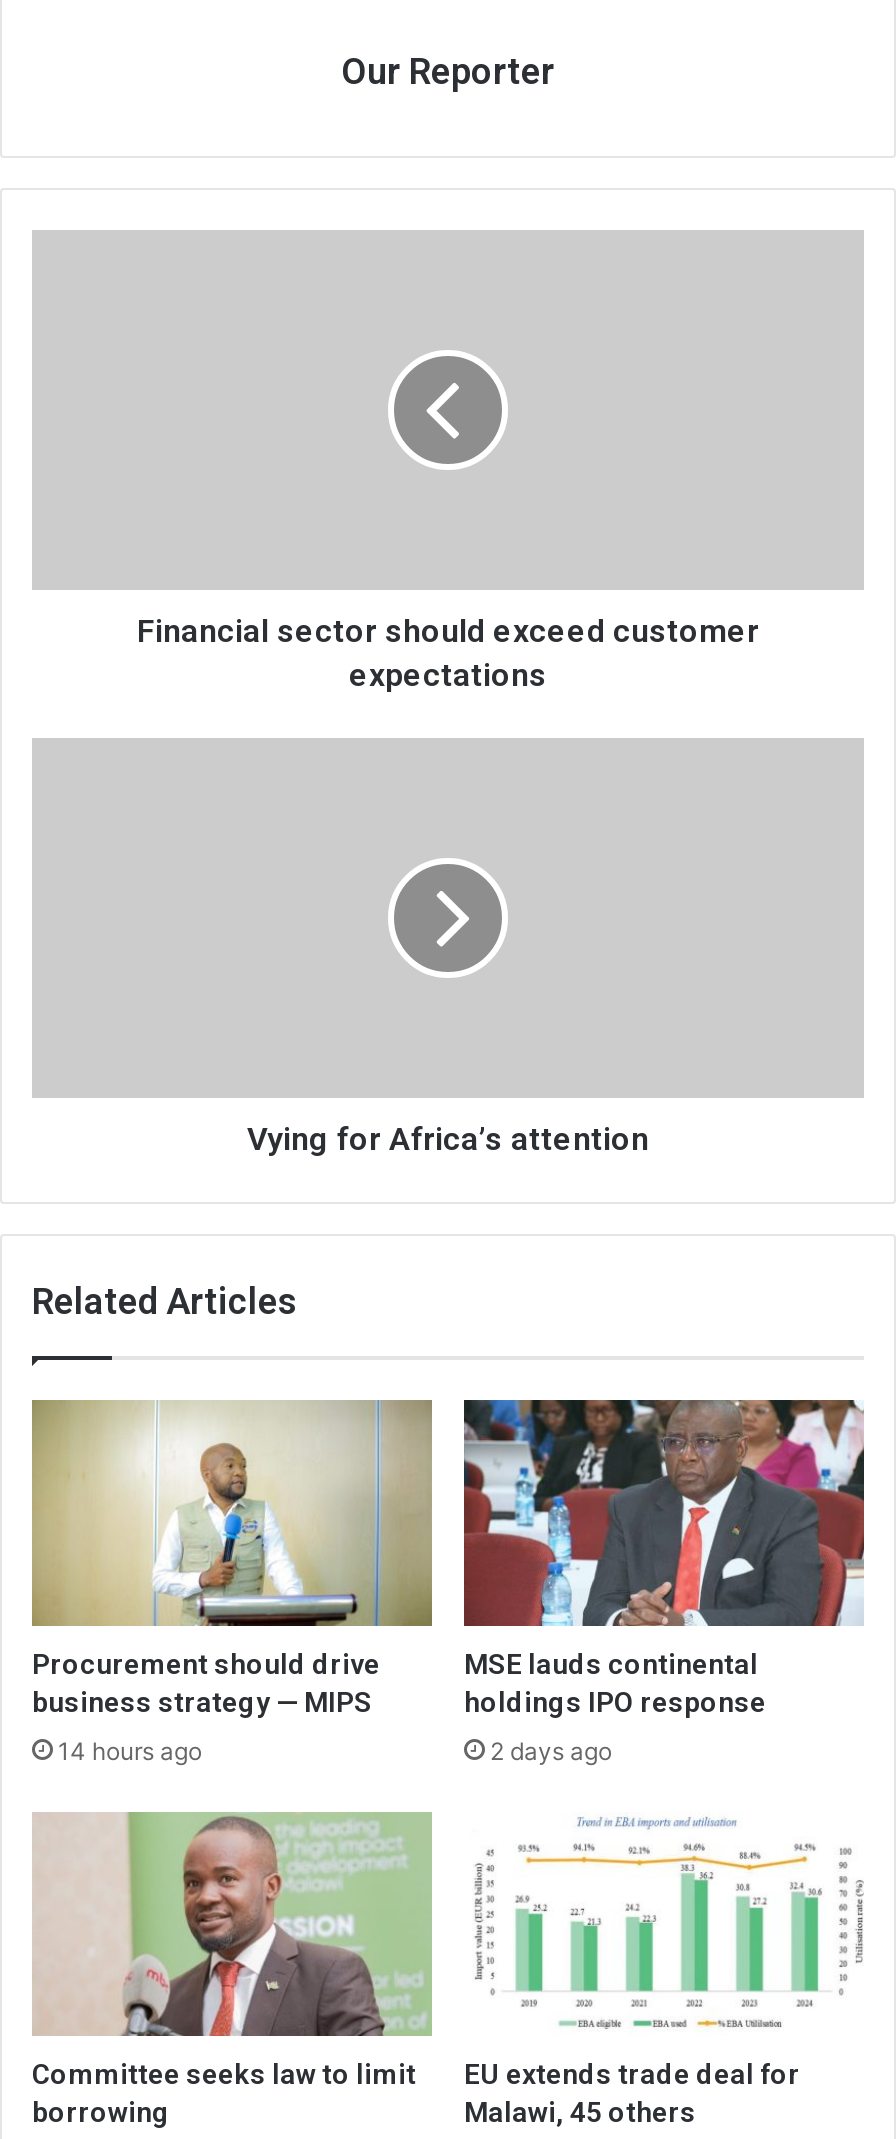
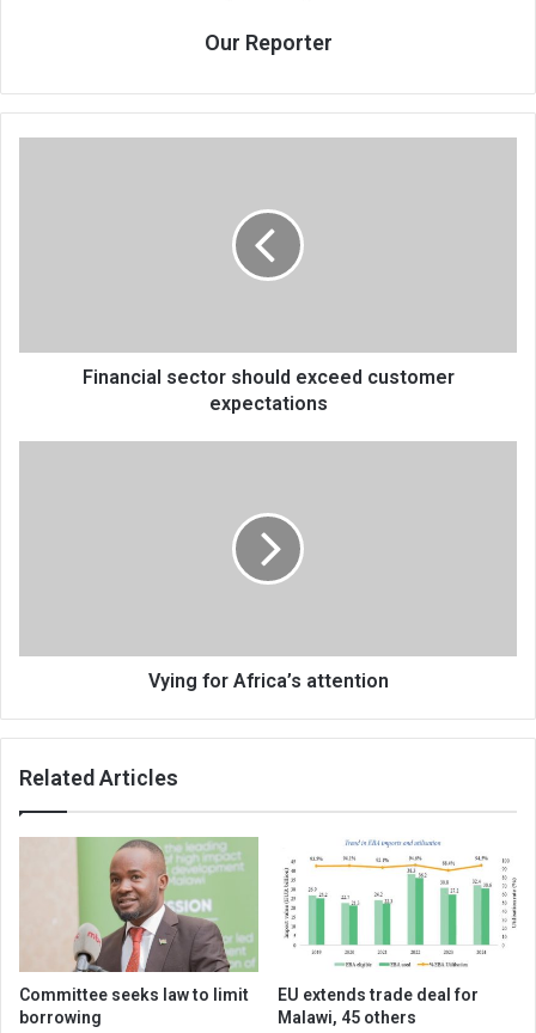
[32,1400,432,1765] [image] | Procurement should drive | business strategy — MIPS | 14 hours ago -> none
[462,1398,866,1765] [image] | MSE lauds continental | holdings IPO response | 2 days ago -> none

